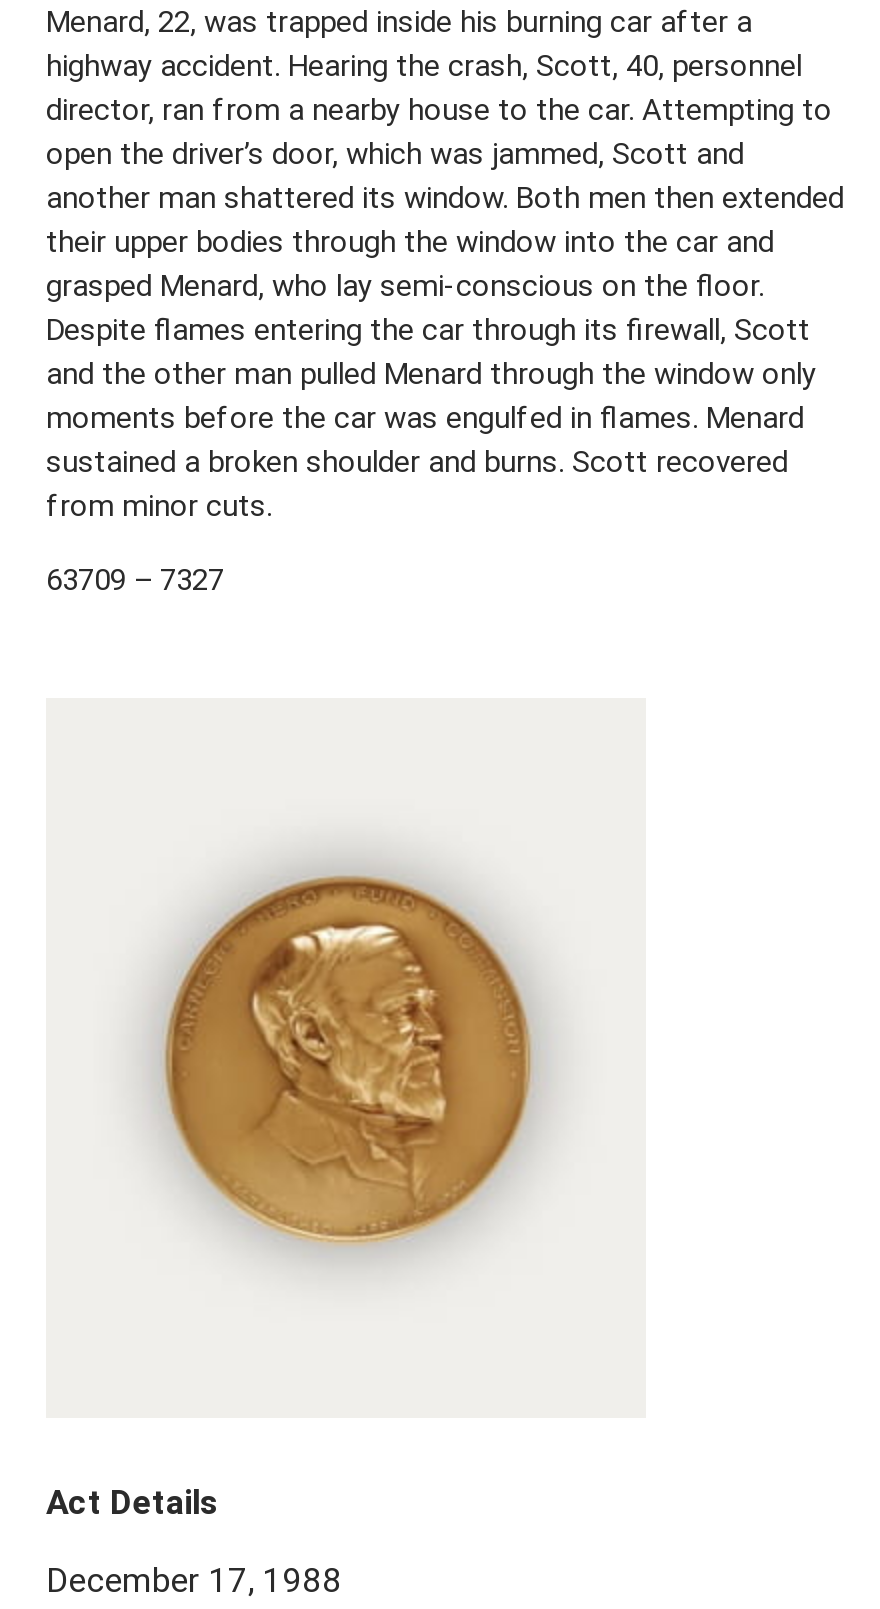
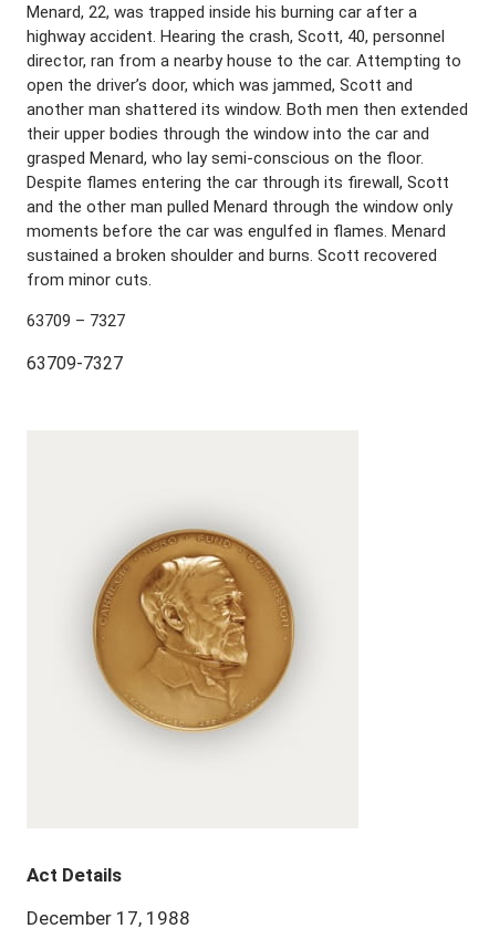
none -> [27,353,123,374] 63709-7327

